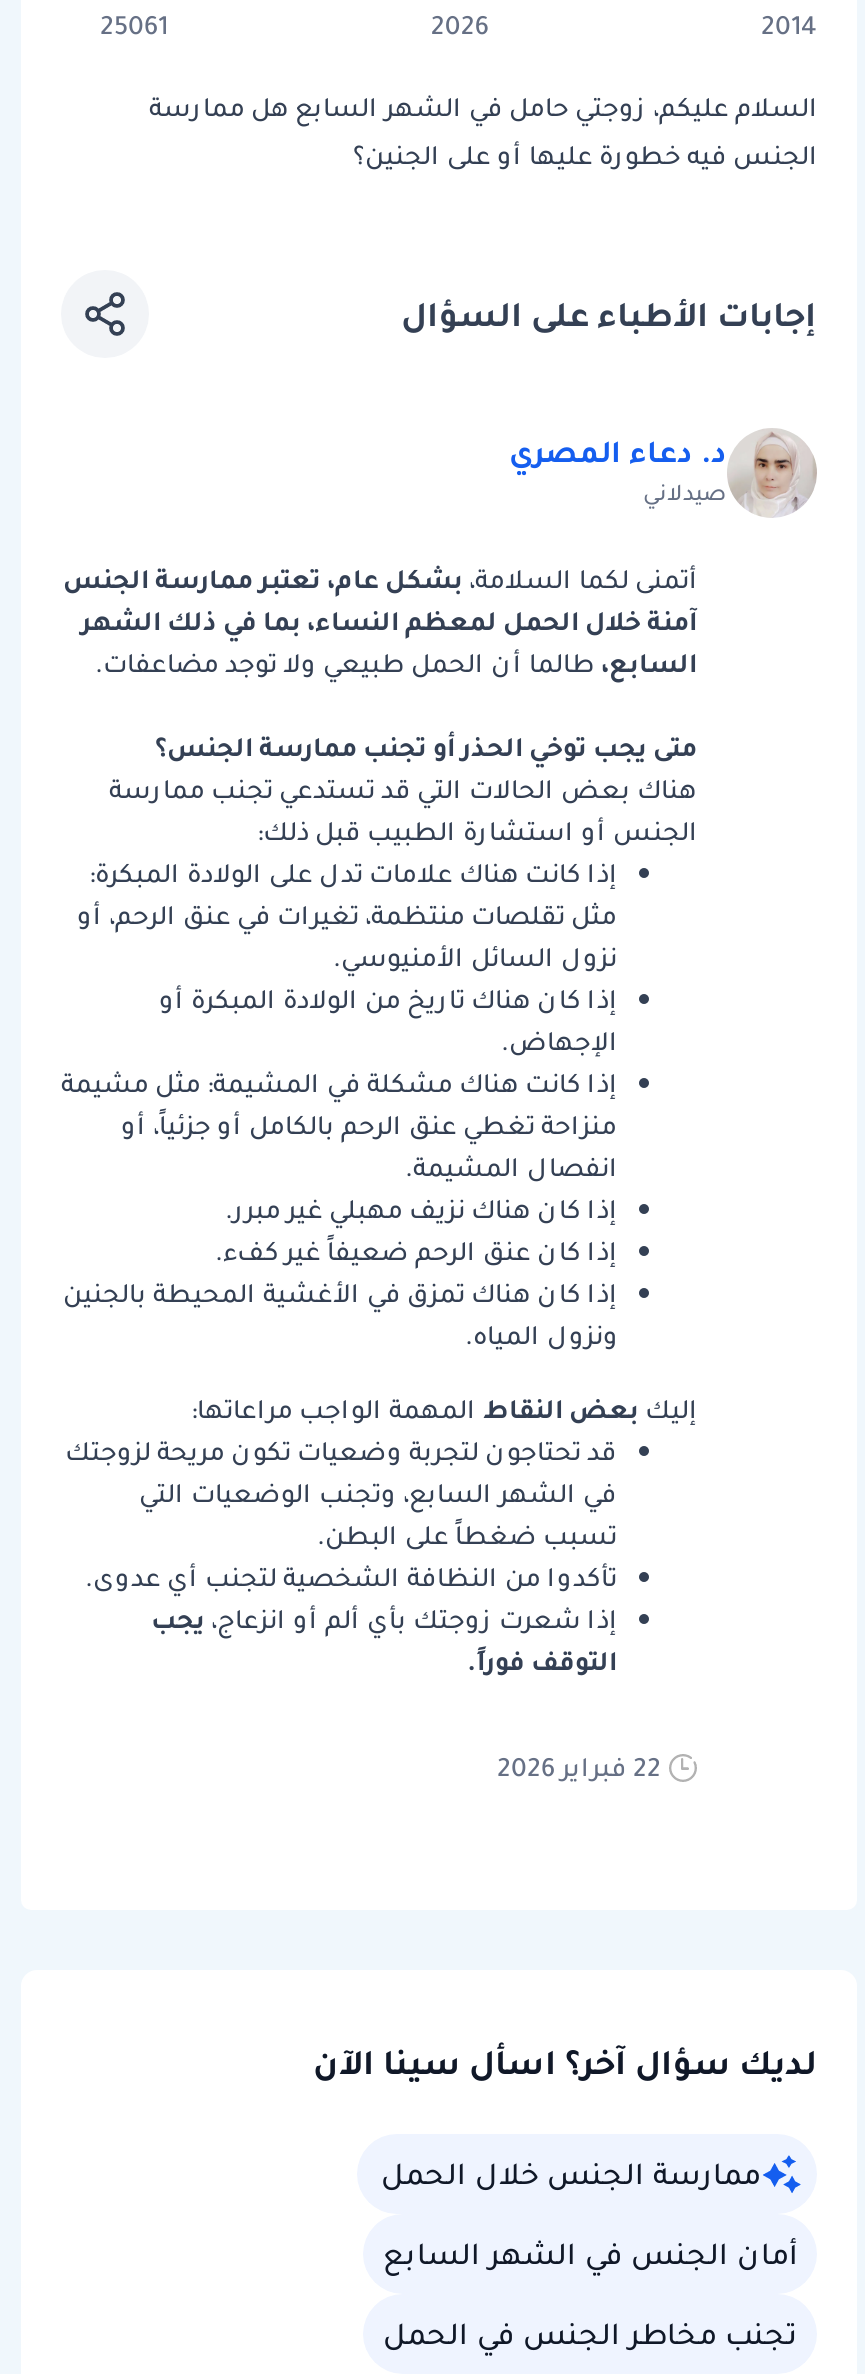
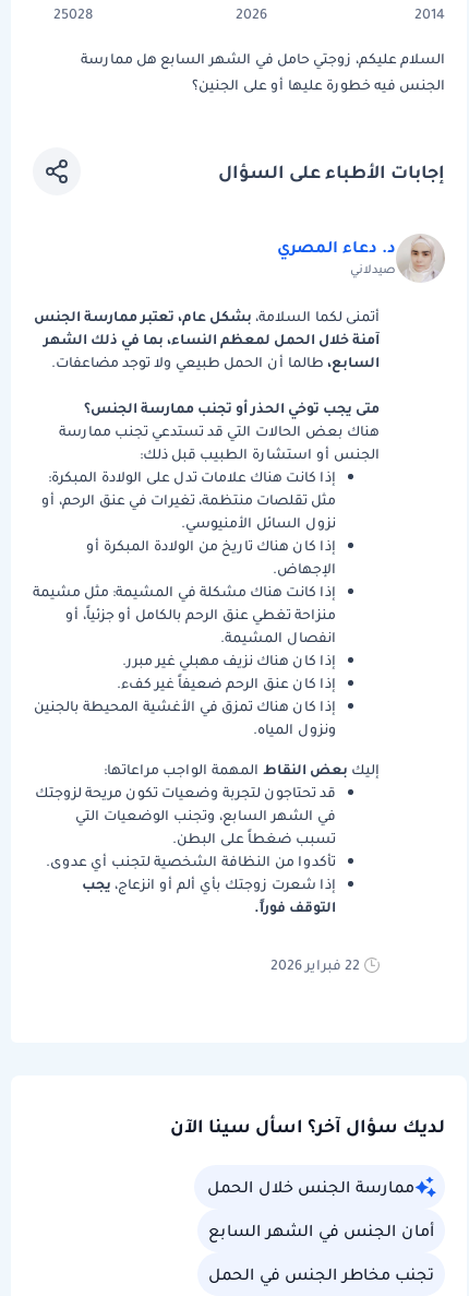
[100,6,168,44] 25061 -> [53,3,93,24] 25028

